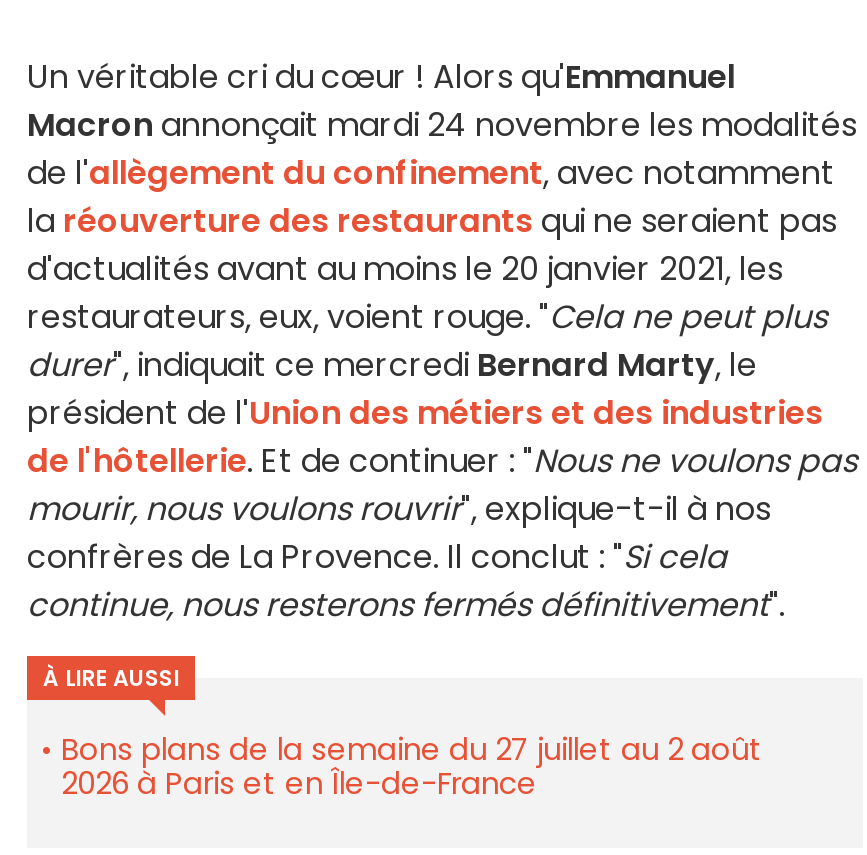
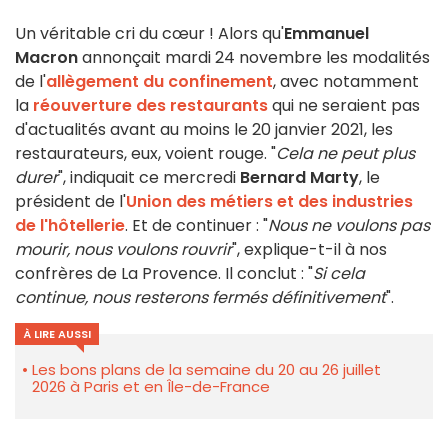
[61,729,763,771] Bons plans de la semaine du 27 juillet au 2 août -> [32,359,381,380] Les bons plans de la semaine du 20 au 26 juillet

